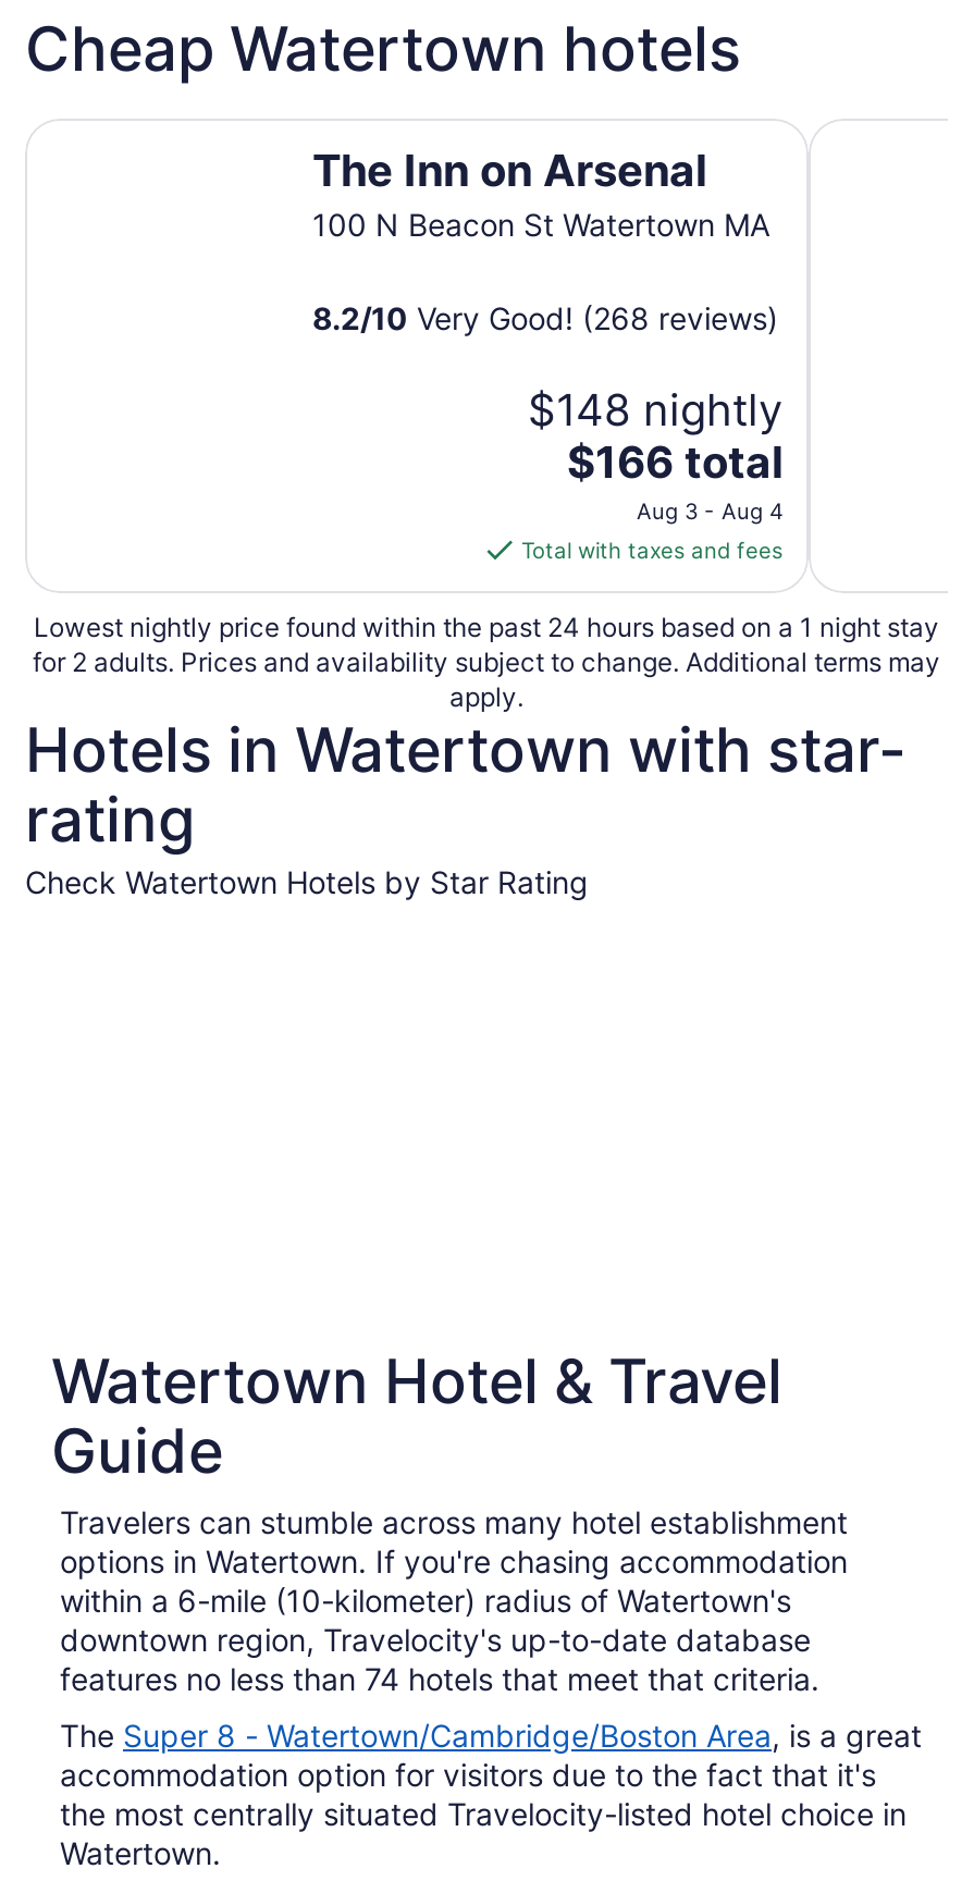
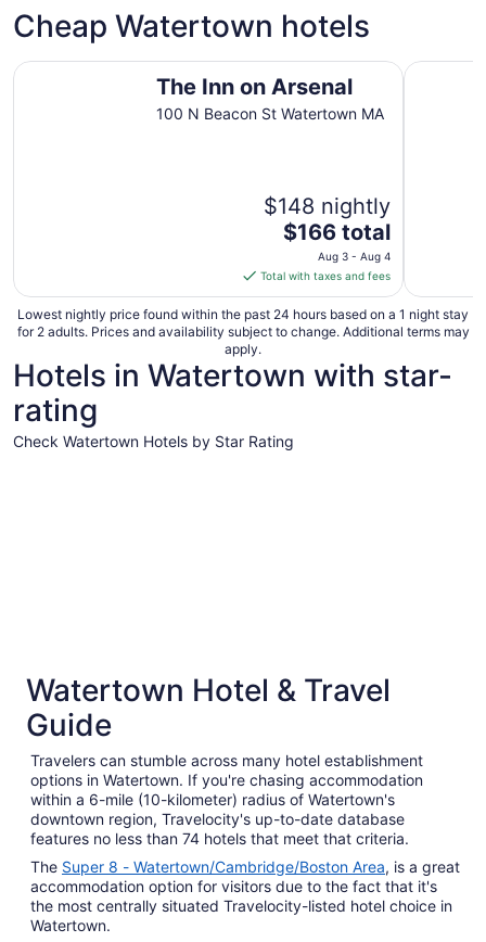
[312,300,778,337] 8.2/10 Very Good! (268 reviews) -> none

